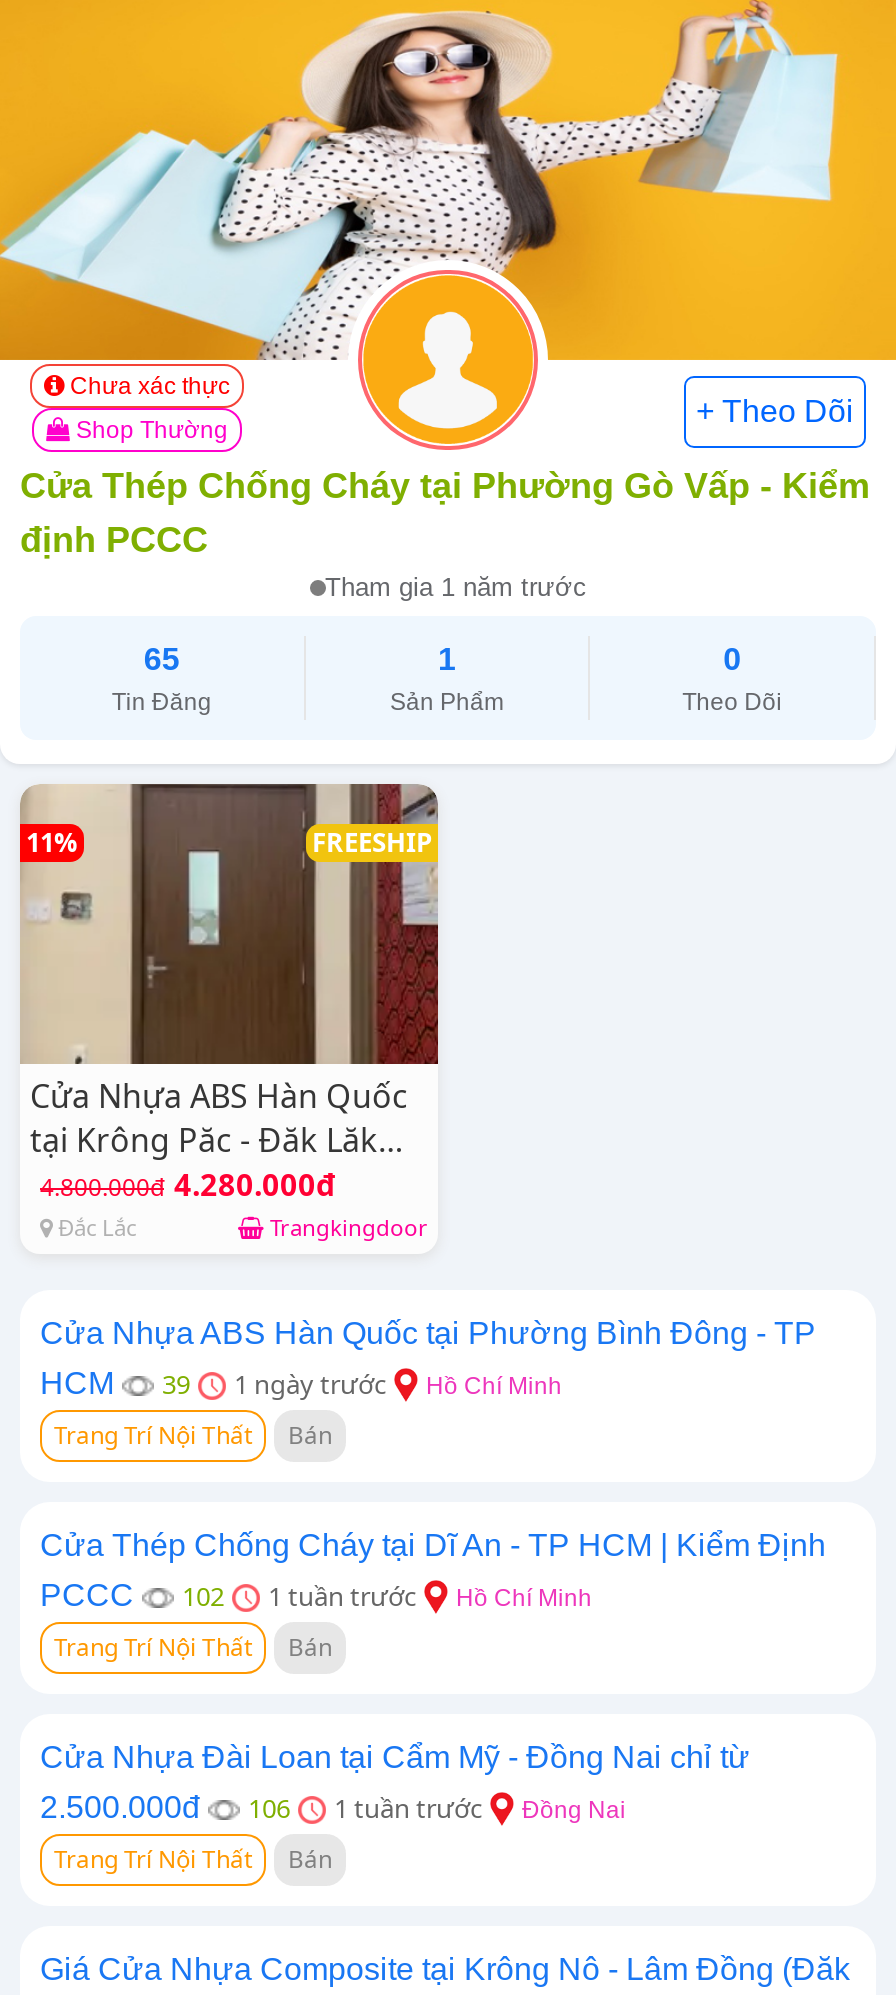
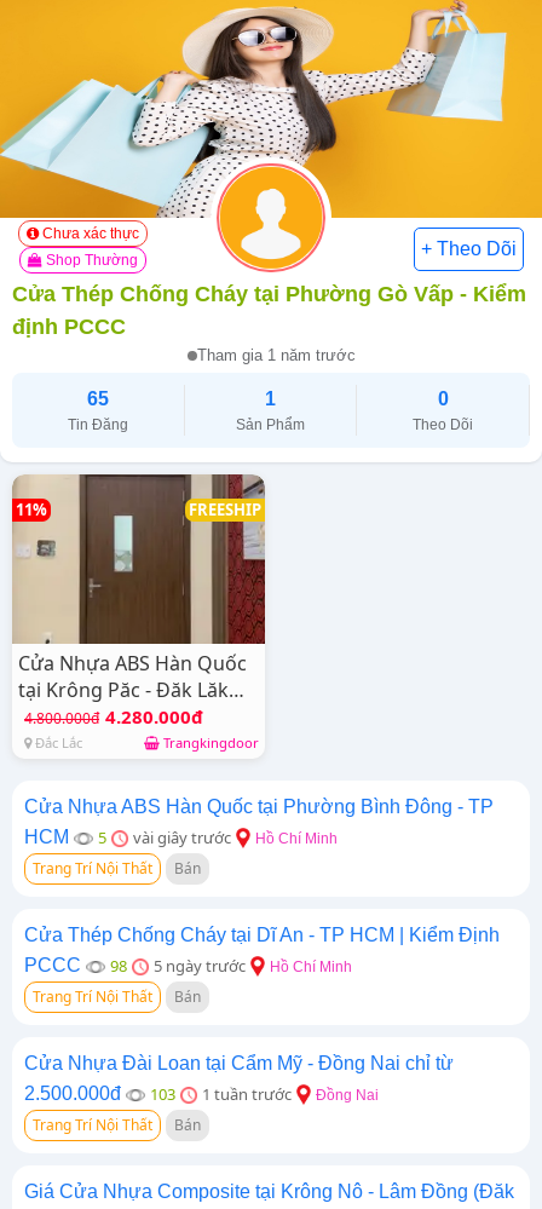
[162,1366,190,1402] 39 -> [98,827,106,848] 5
[234,1366,386,1402] 1 ngày trước -> [133,827,231,848] vài giây trước
[182,1578,224,1614] 102 -> [110,955,127,977] 98
[268,1578,416,1614] 1 tuần trước -> [154,955,246,977] 5 ngày trước
[40,1790,626,1826] 2.500.000đ 106 1 tuần trước Đồng Nai -> [24,1083,379,1105] 2.500.000đ 103 1 tuần trước Đồng Nai

